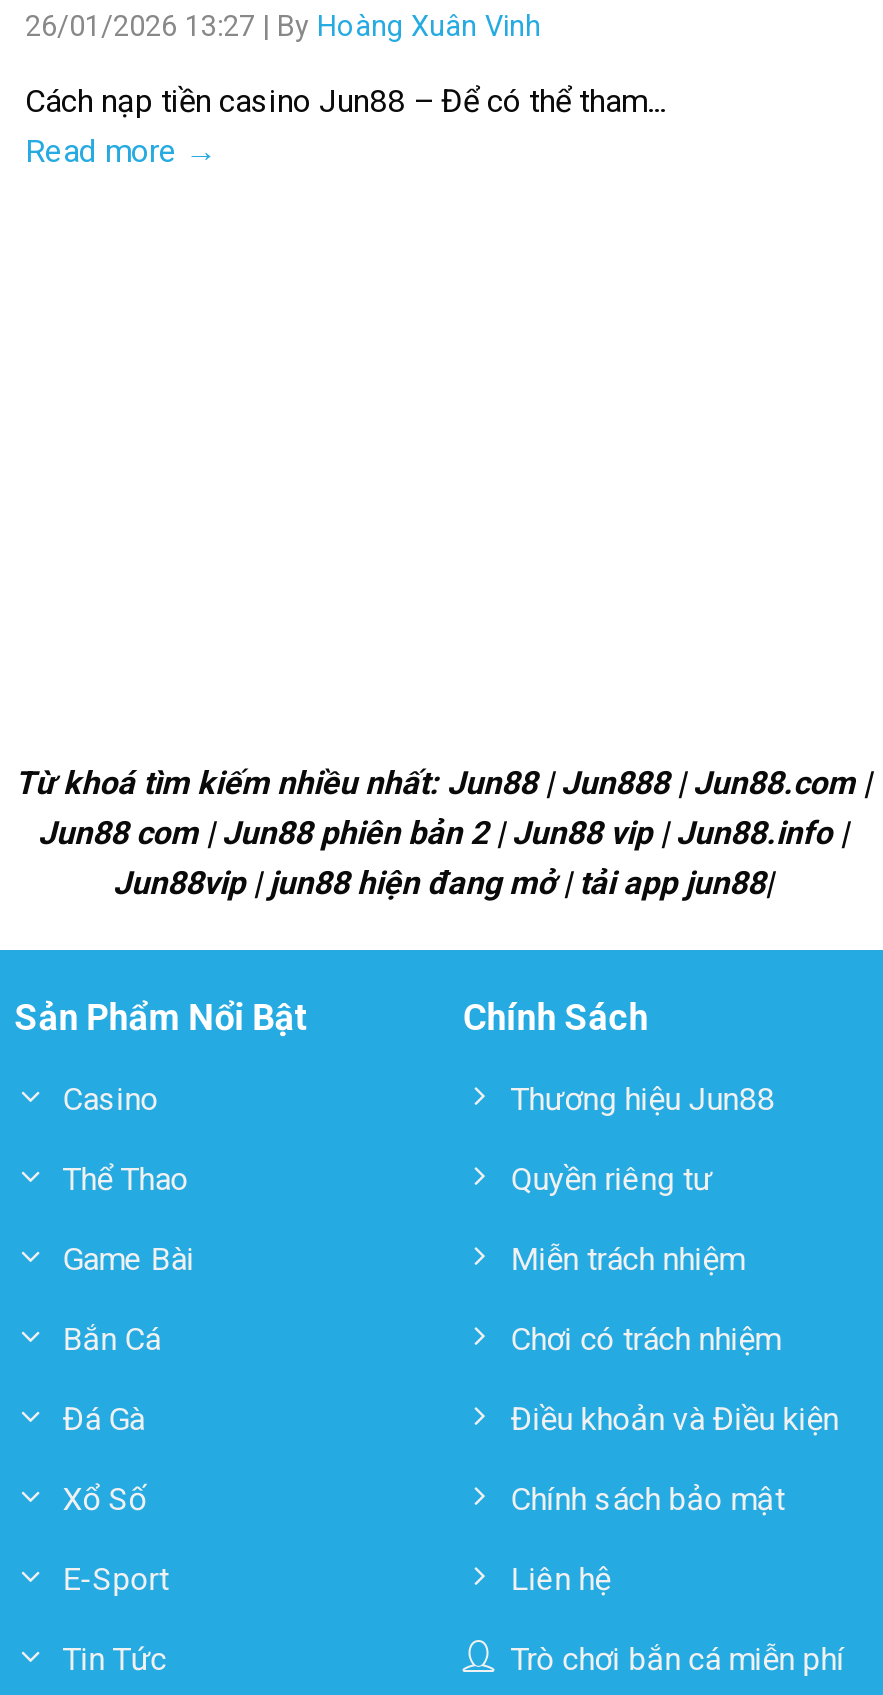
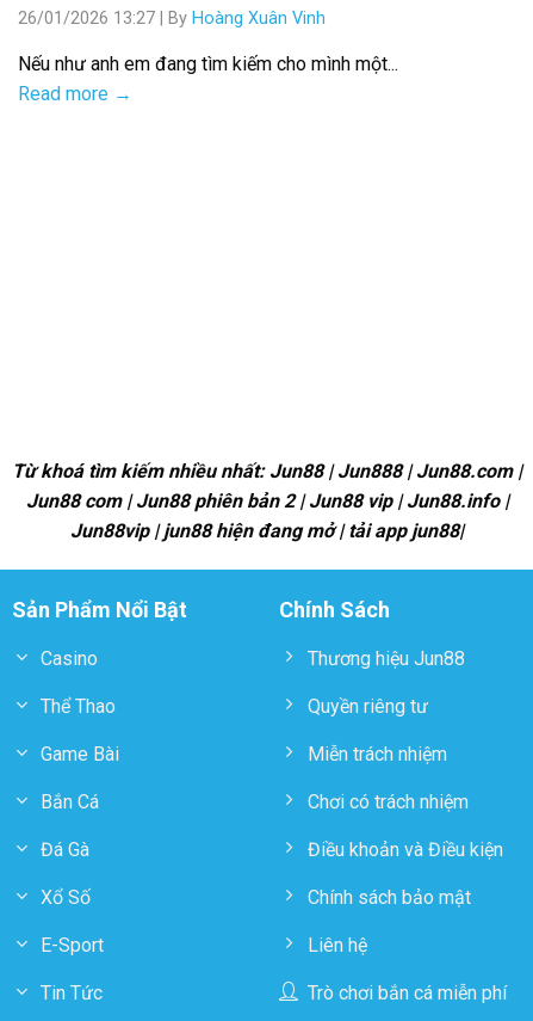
[25,82,665,120] Cách nạp tiền casino Jun88 – Để có thể tham... -> [18,52,398,75] Nếu như anh em đang tìm kiếm cho mình một...

